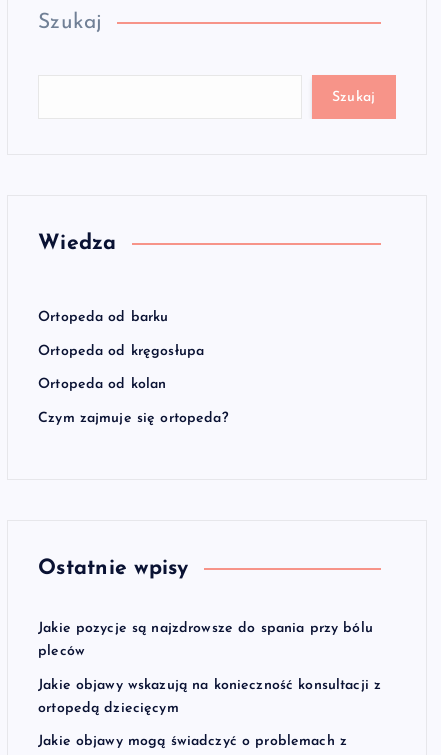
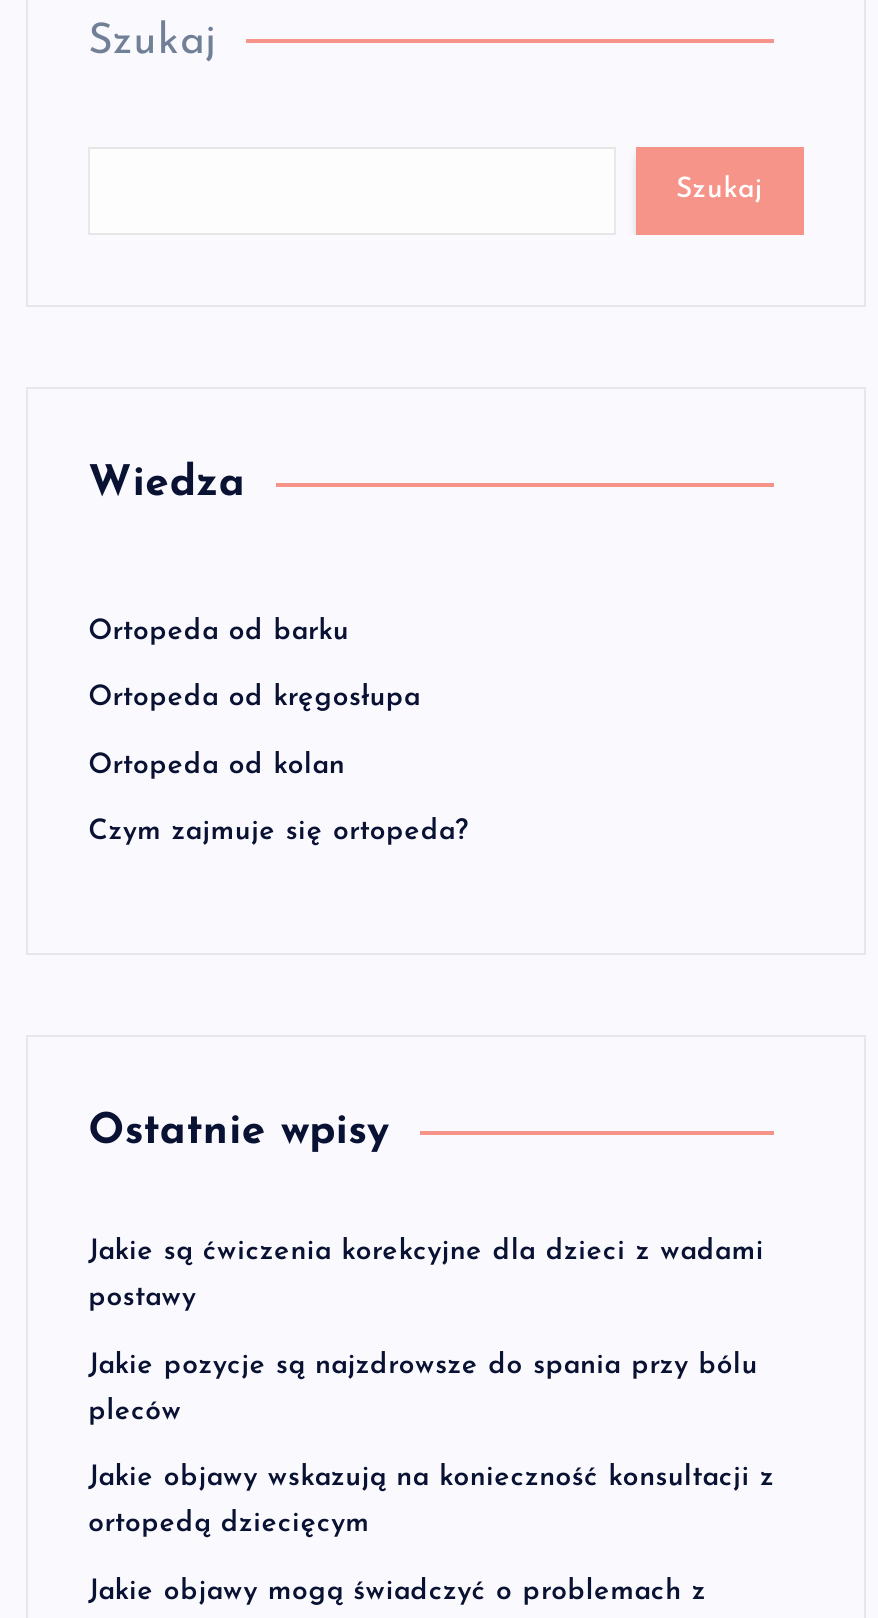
none -> [88,1238,764,1314] Jakie są ćwiczenia korekcyjne dla dzieci z wadami | postawy

